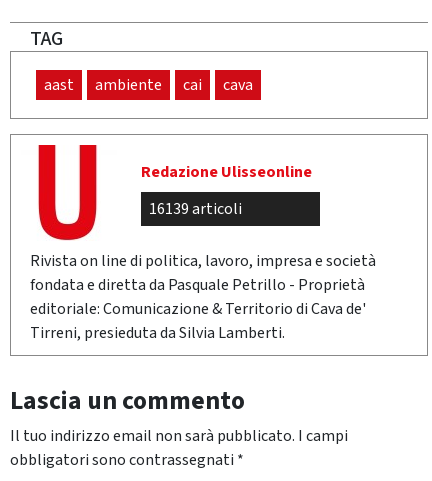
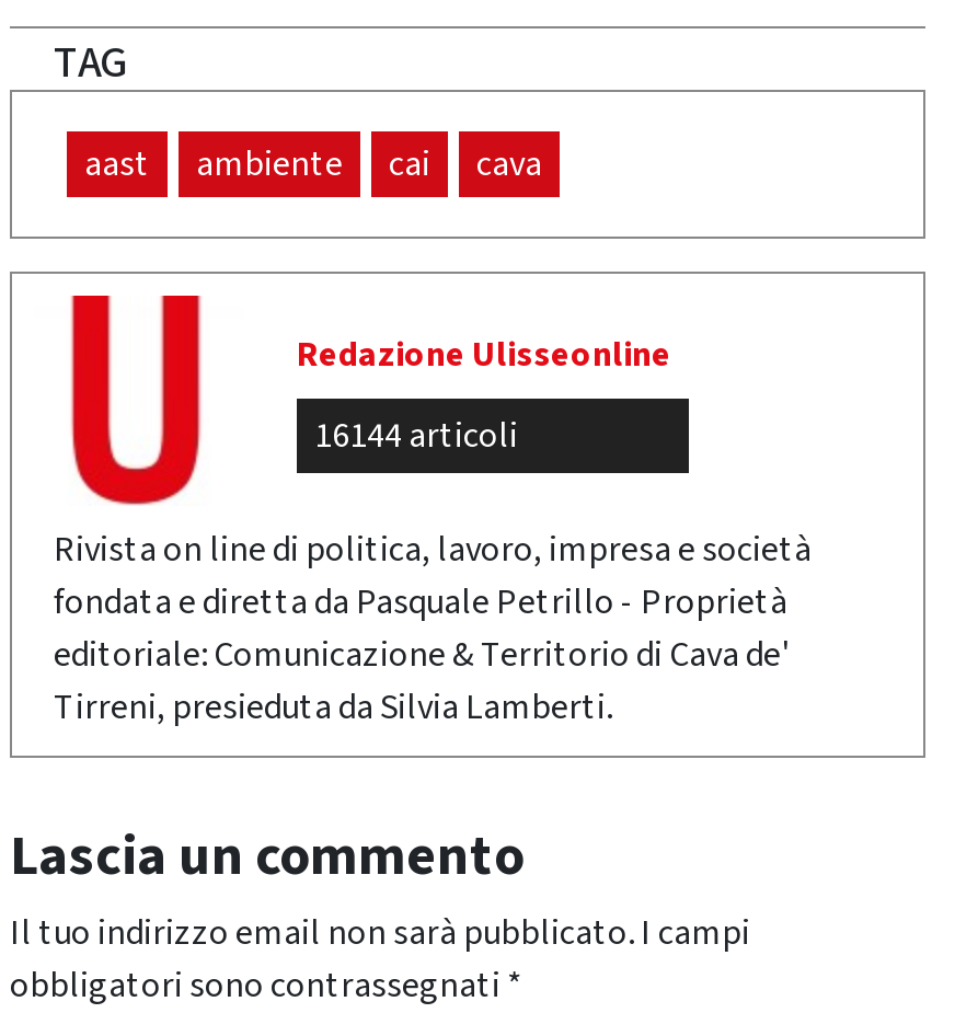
[149,198,242,220] 16139 articoli -> [314,412,518,460] 16144 articoli

